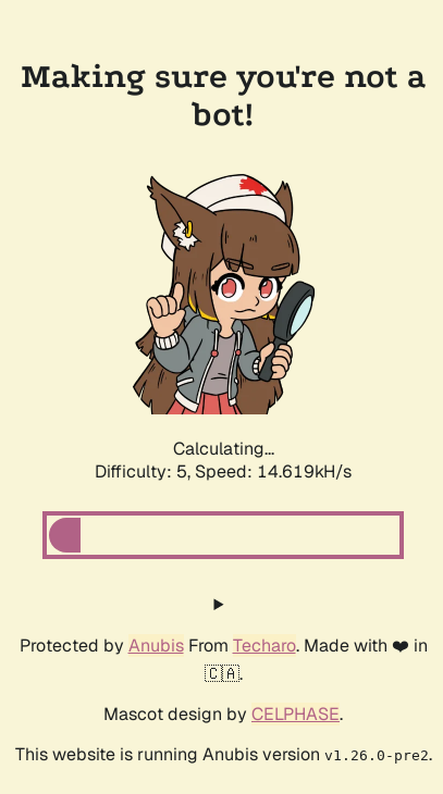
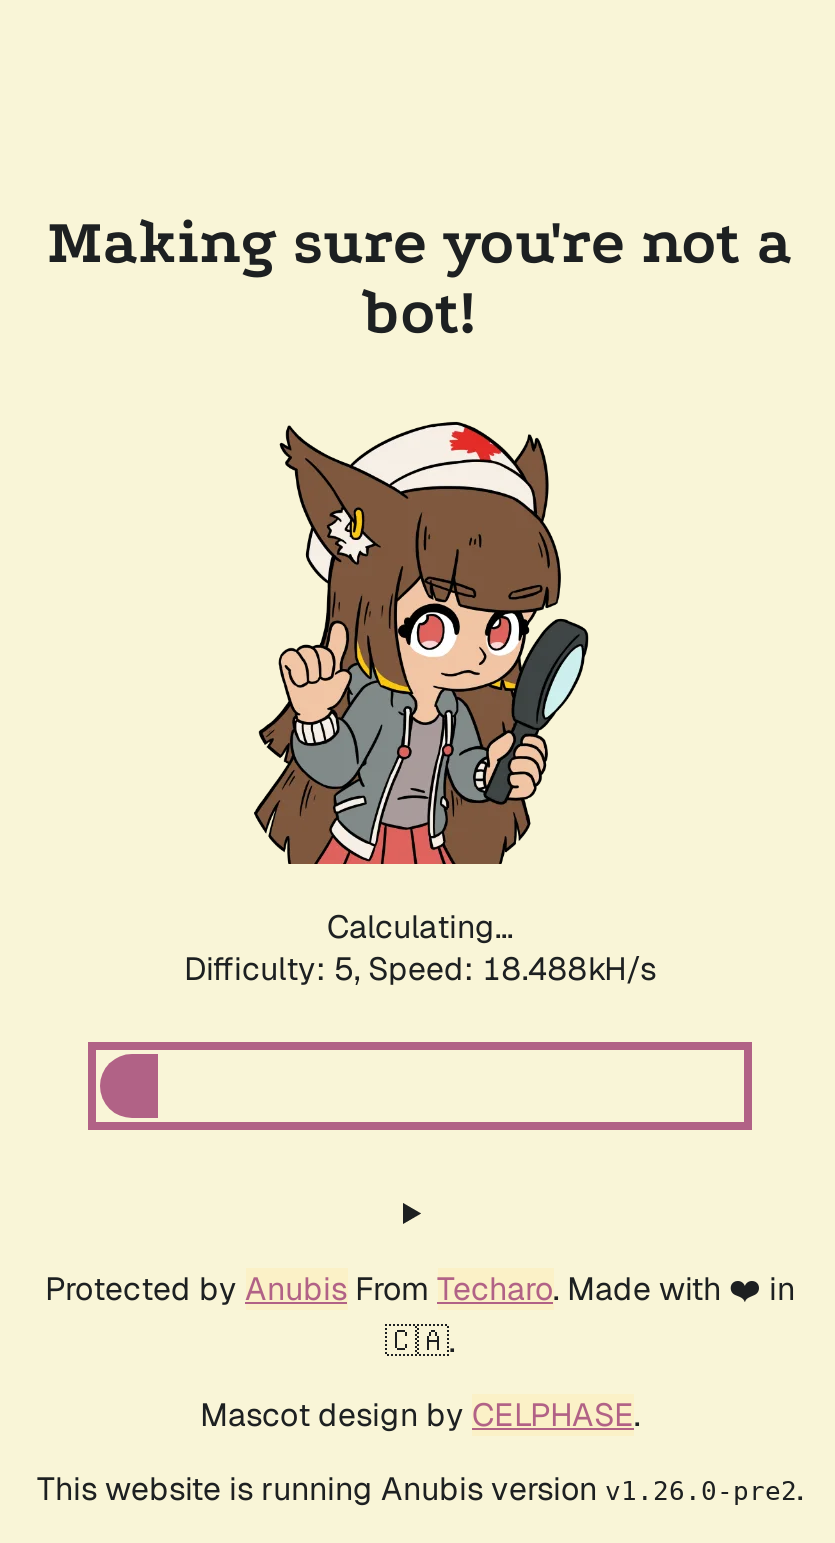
[95,460,352,483] Difficulty: 5, Speed: 14.619kH/s -> [184,948,656,990] Difficulty: 5, Speed: 18.488kH/s

